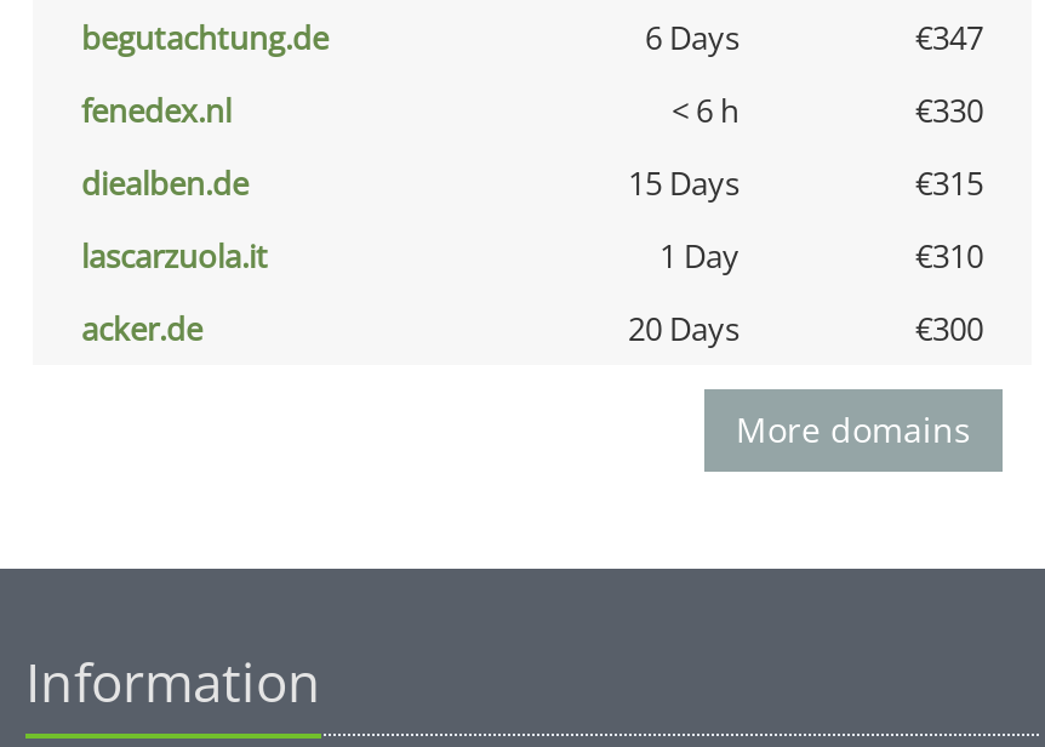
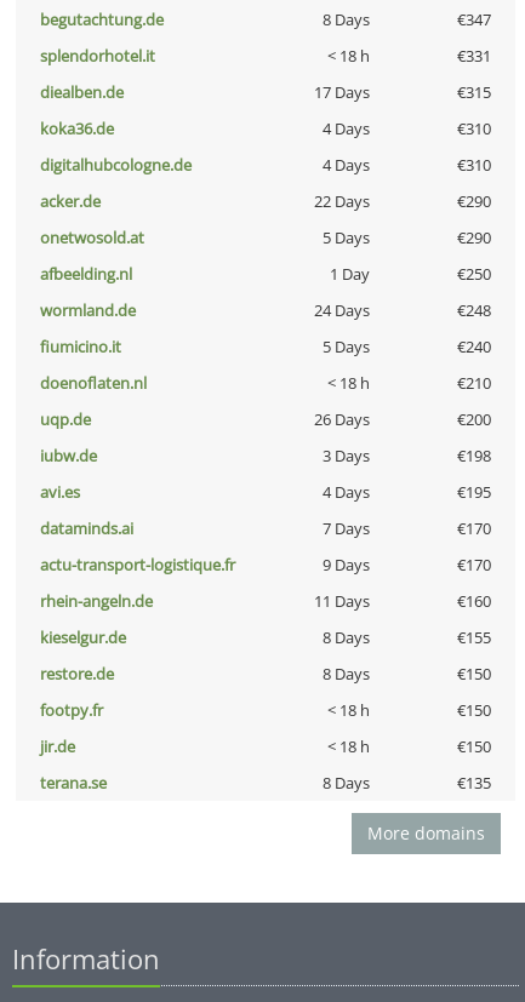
[645,16,740,59] 6 Days -> [322,8,369,30] 8 Days
[81,89,983,132] fenedex.nl | < 6 h | €330 -> [40,45,491,67] splendorhotel.it | < 18 h | €331
[628,161,740,205] 15 Days -> [313,81,369,103] 17 Days
[81,234,740,278] lascarzuola.it | 1 Day -> [40,118,491,176] koka36.de | 4 Days | €310 | digitalhubcologne.de | 4 Days
[628,307,983,350] 20 Days | €300 -> [40,190,491,794] 22 Days | €290 | onetwosold.at | 5 Days | €290 | afbeelding.nl | 1 Day | €250 | wormland.de | 24 Days | €248 | fiumicino.it | 5 Days | €240 | doenoflaten.nl | < 18 h | €210 | uqp.de | 26 Days | €200 | iubw.de | 3 Days | €198 | avi.es | 4 Days | €195 | dataminds.ai | 7 Days | €170 | actu-transport-logistique.fr | 9 Days | €170 | rhein-angeln.de | 11 Days | €160 | kieselgur.de | 8 Days | €155 | restore.de | 8 Days | €150 | footpy.fr | < 18 h | €150 | jir.de | < 18 h | €150 | terana.se | 8 Days | €135

